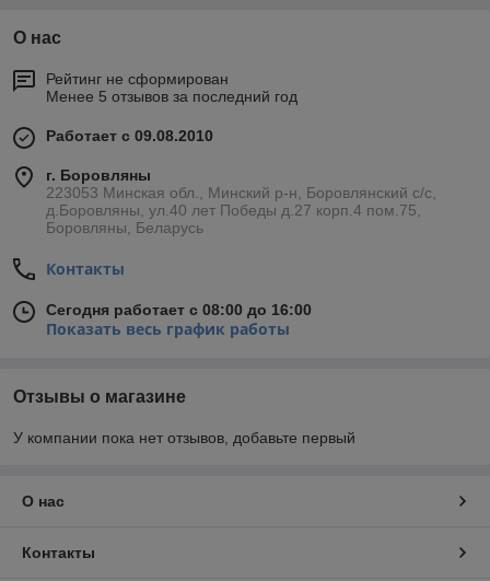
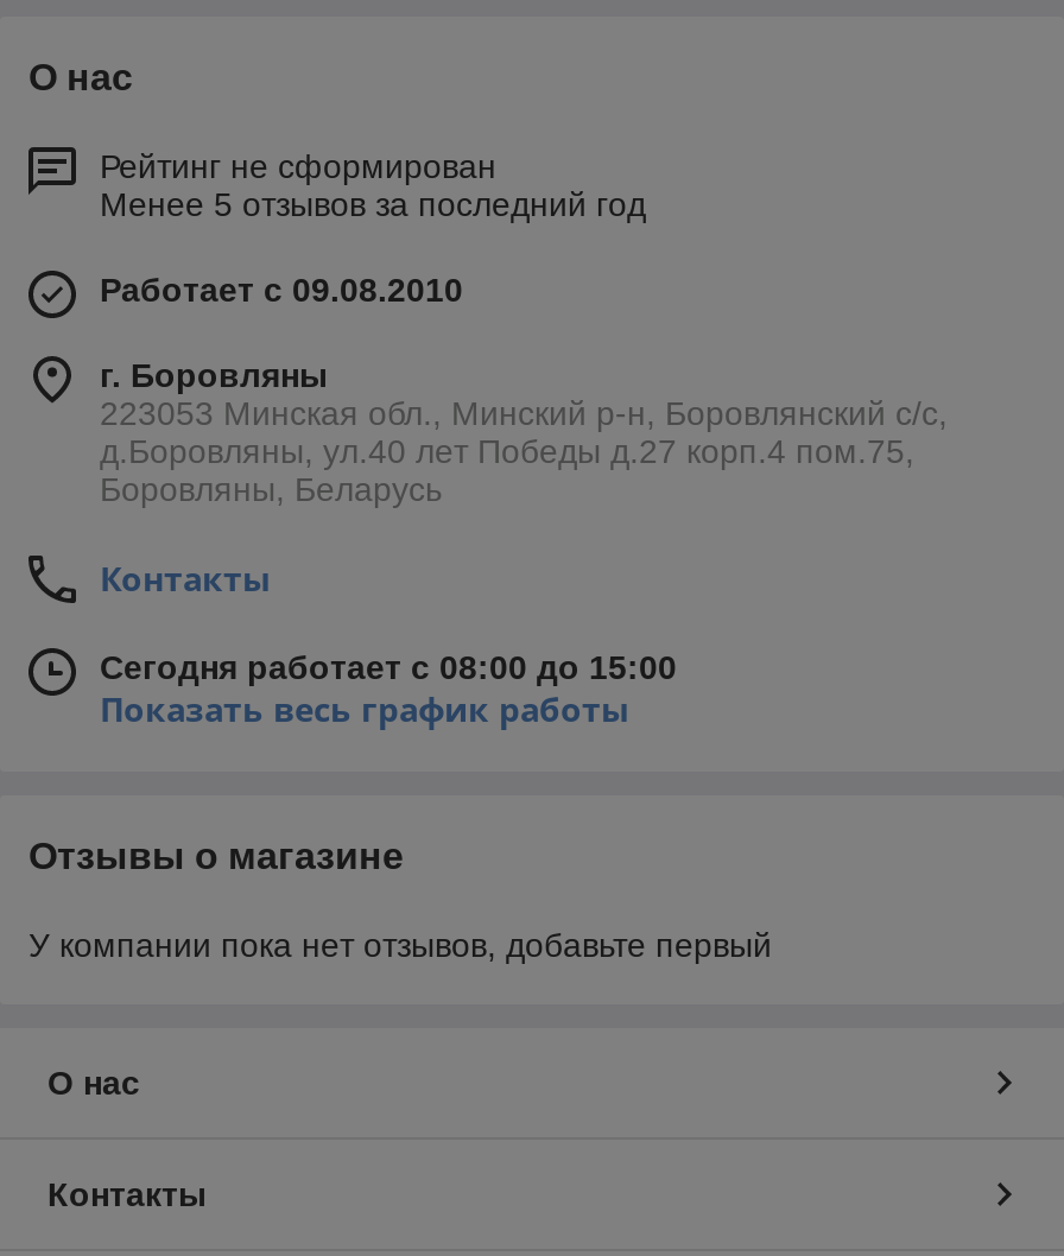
[46,301,312,318] Сегодня работает с 08:00 до 16:00 -> [100,648,677,686] Сегодня работает с 08:00 до 15:00

